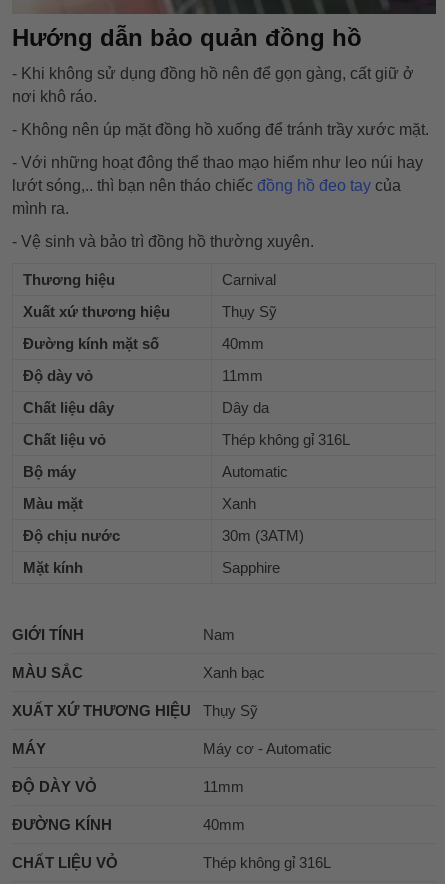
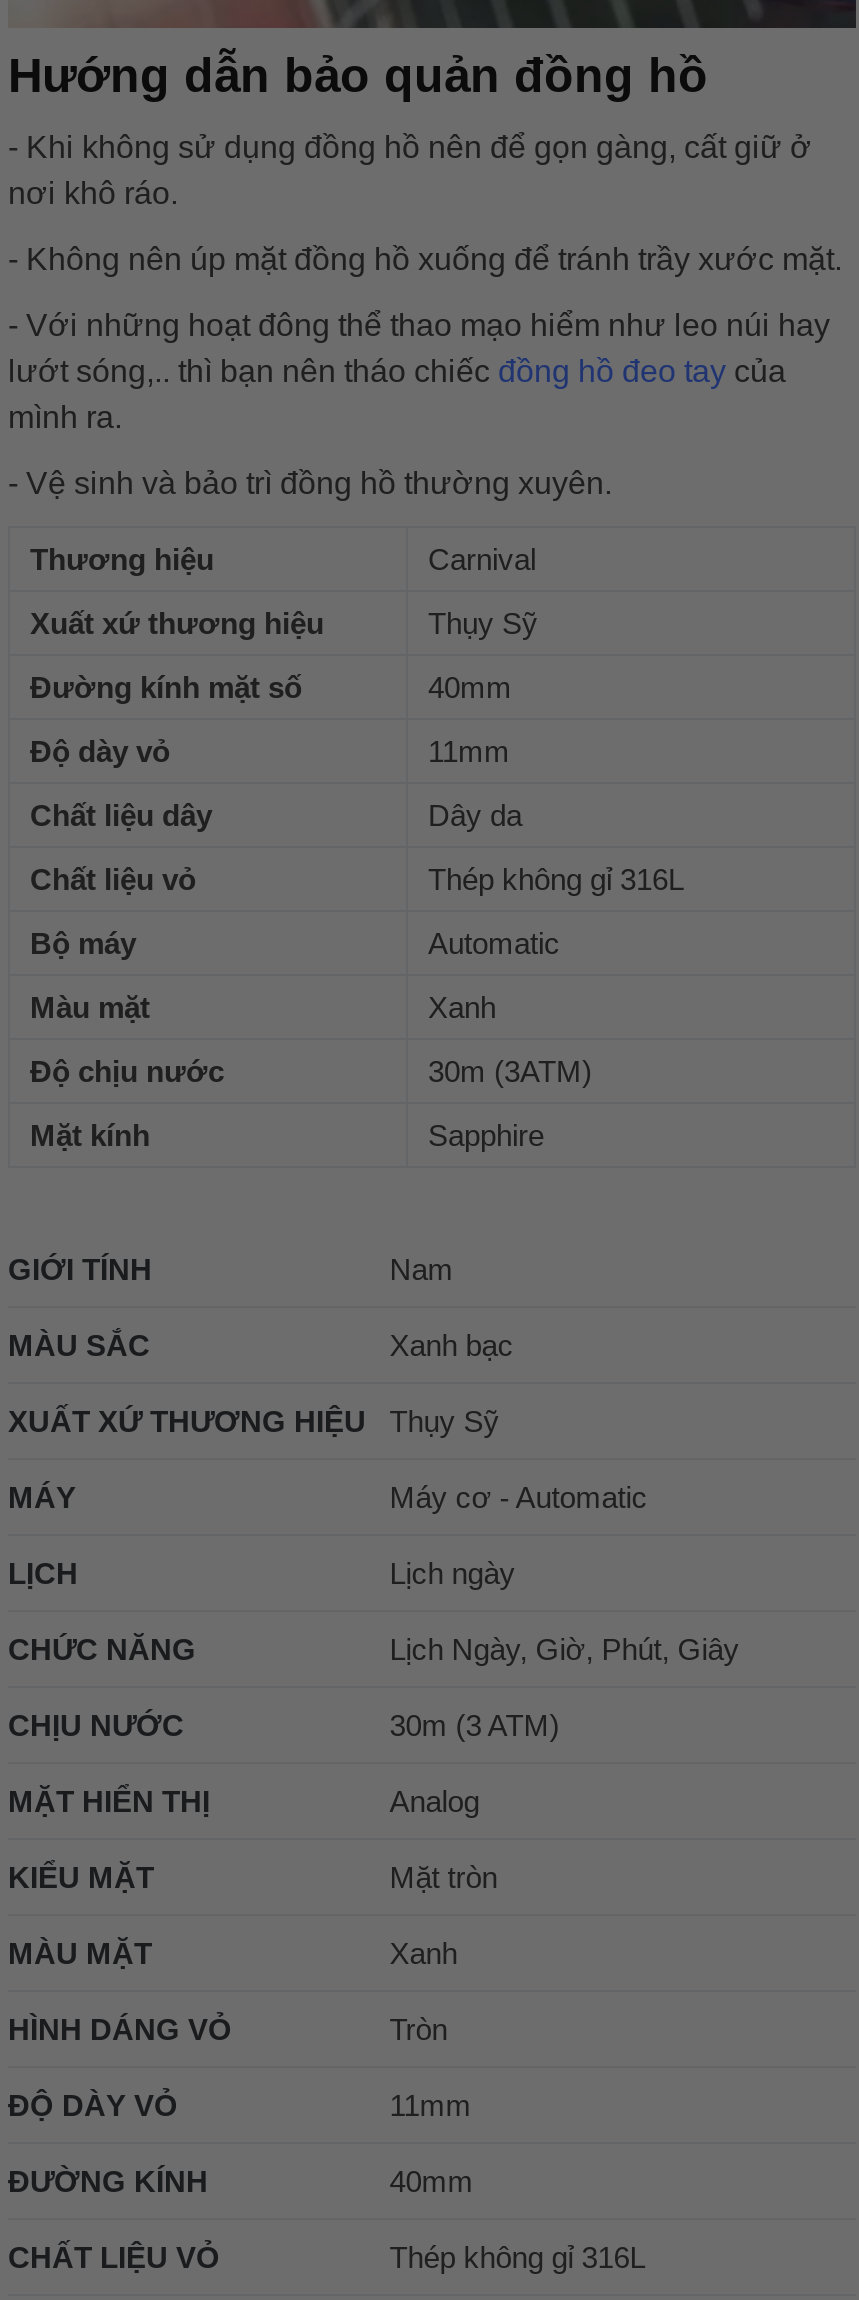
none -> [8,1555,740,2045] LỊCH | Lịch ngày | CHỨC NĂNG | Lịch Ngày, Giờ, Phút, Giây | CHỊU NƯỚC | 30m (3 ATM) | MẶT HIỂN THỊ | Analog | KIỂU MẶT | Mặt tròn | MÀU MẶT | Xanh | HÌNH DÁNG VỎ | Tròn

